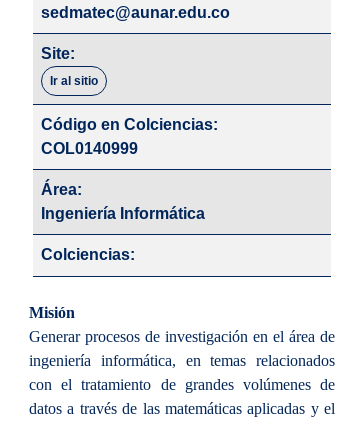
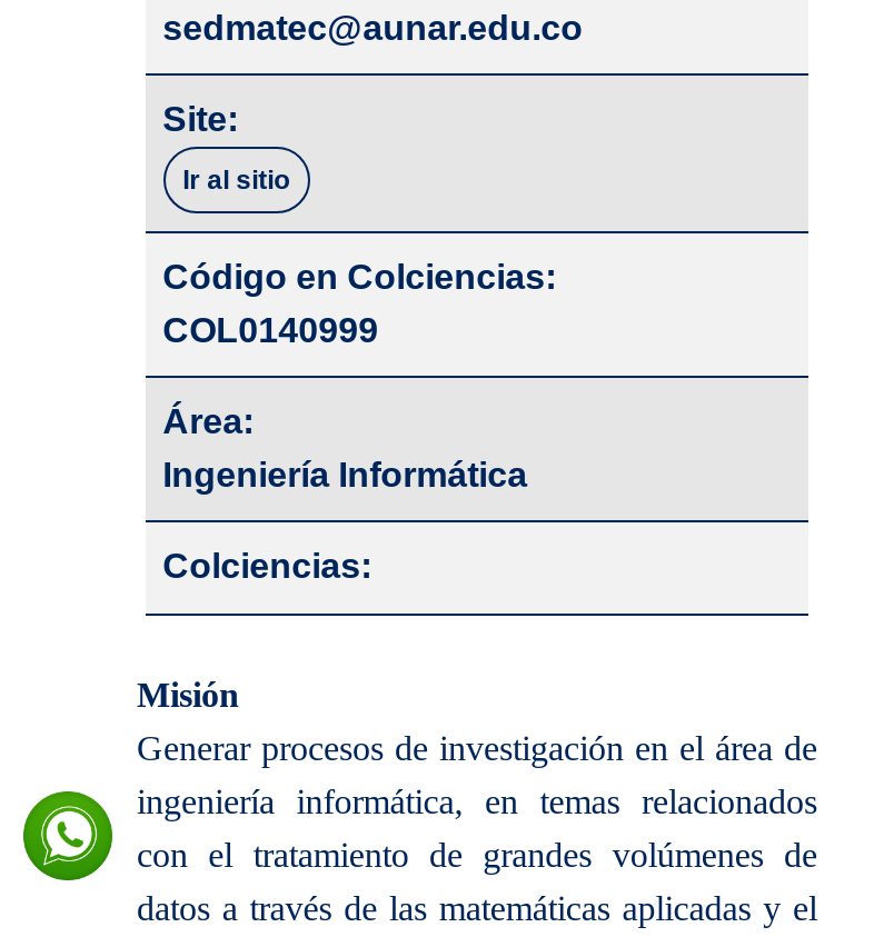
none -> [21,789,115,883] [image]

